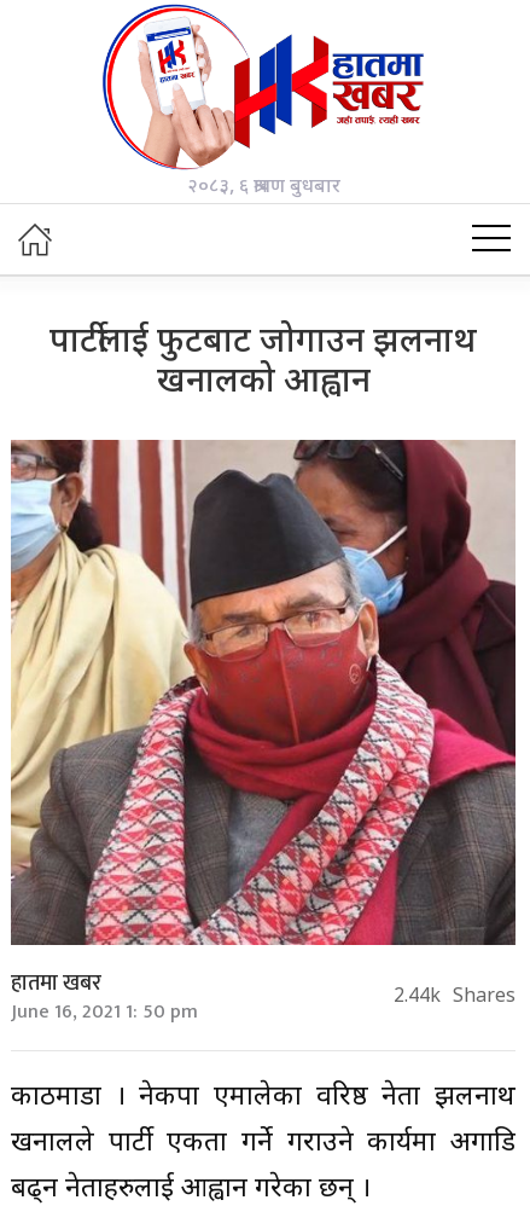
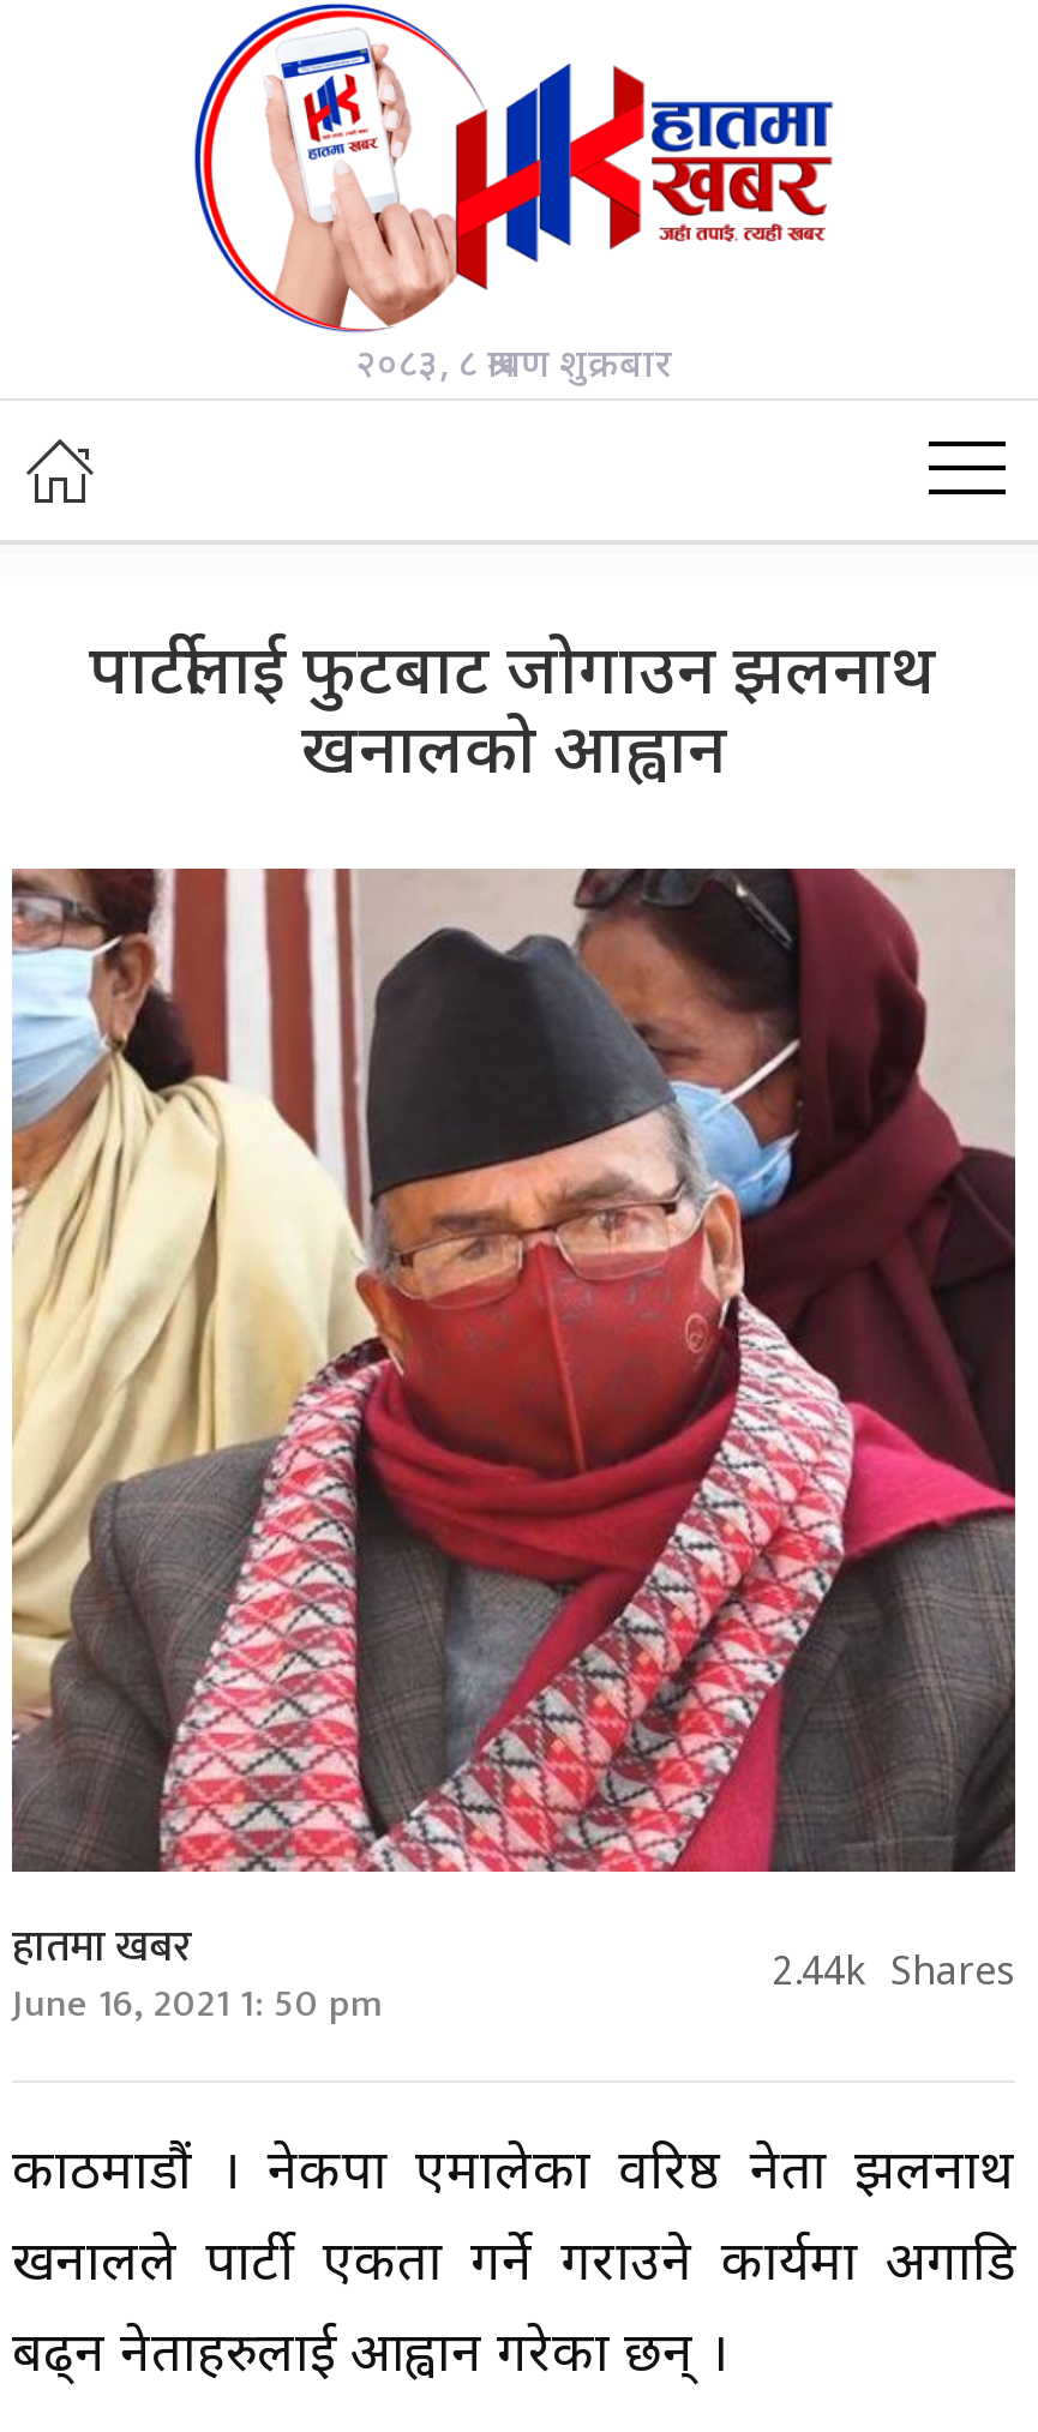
[187,175,340,201] २०८३, ६ श्रावण बुधबार -> [355,343,672,394] २०८३, ८ श्रावण शुक्रबार

